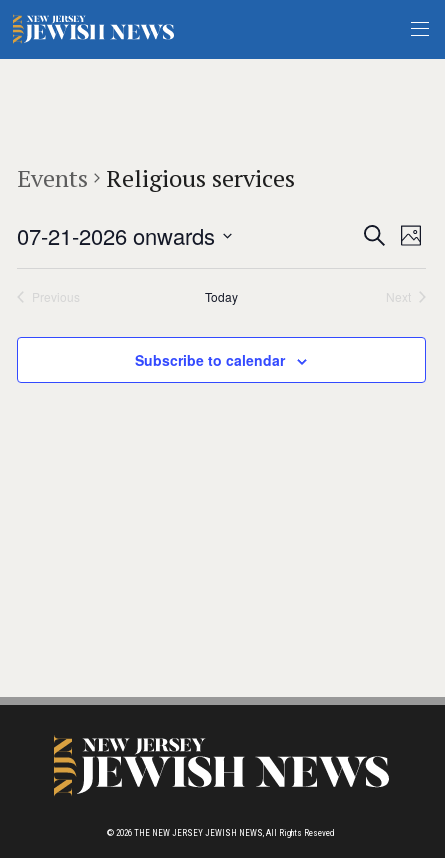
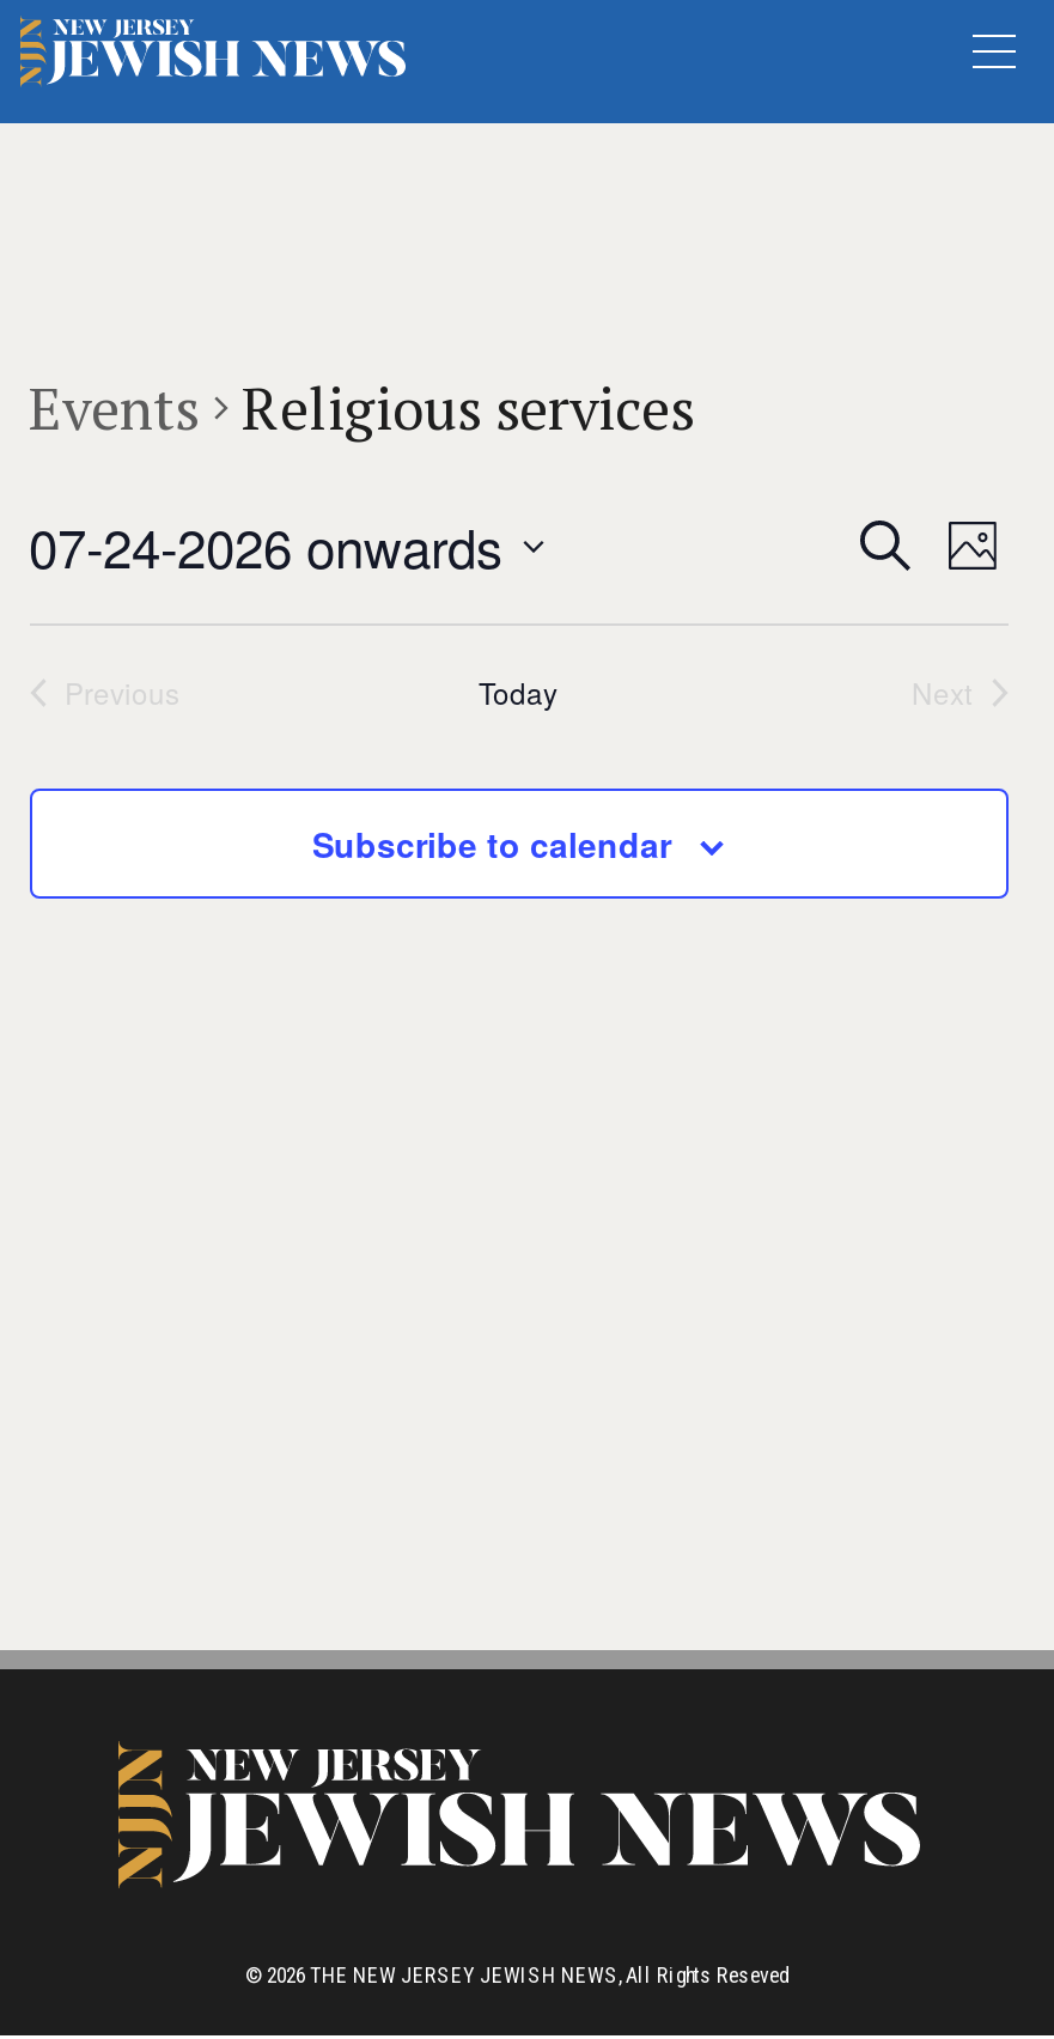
[16,220,214,251] 07-21-2026 onwards -> [29,509,502,583] 07-24-2026 onwards

